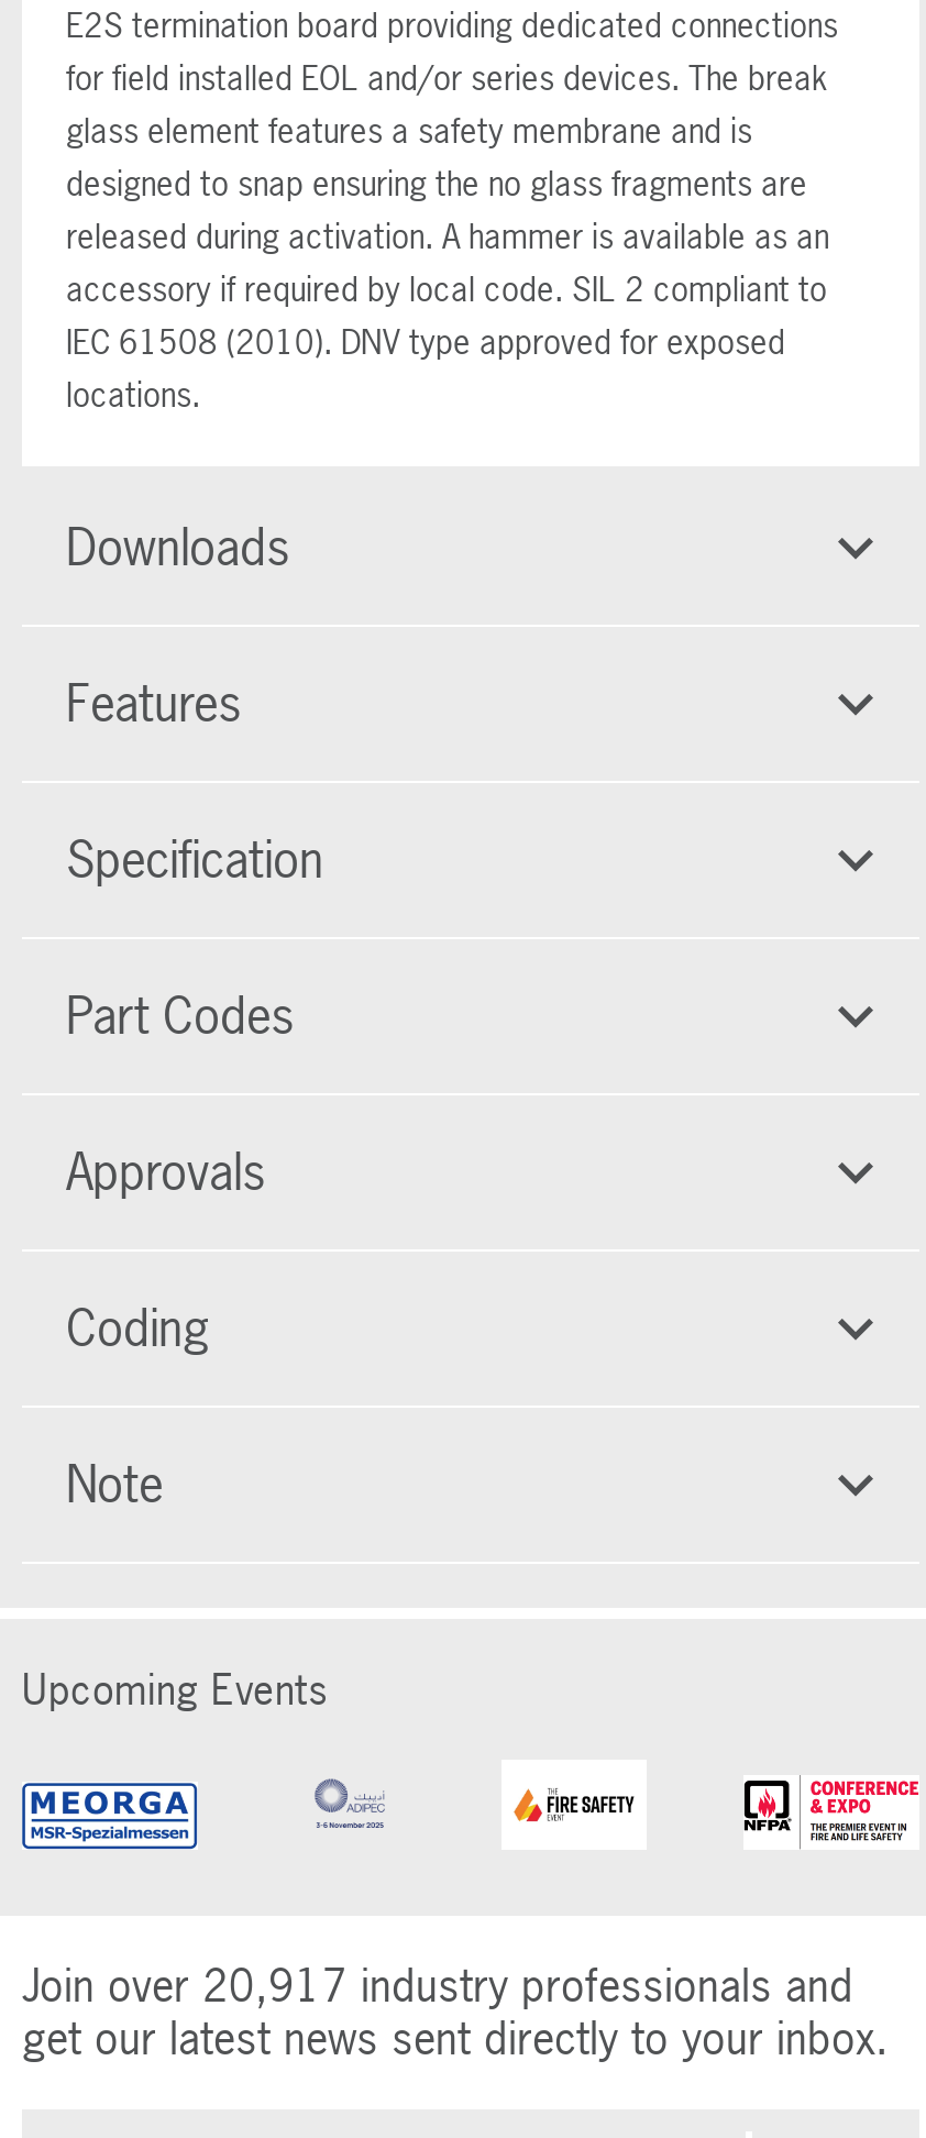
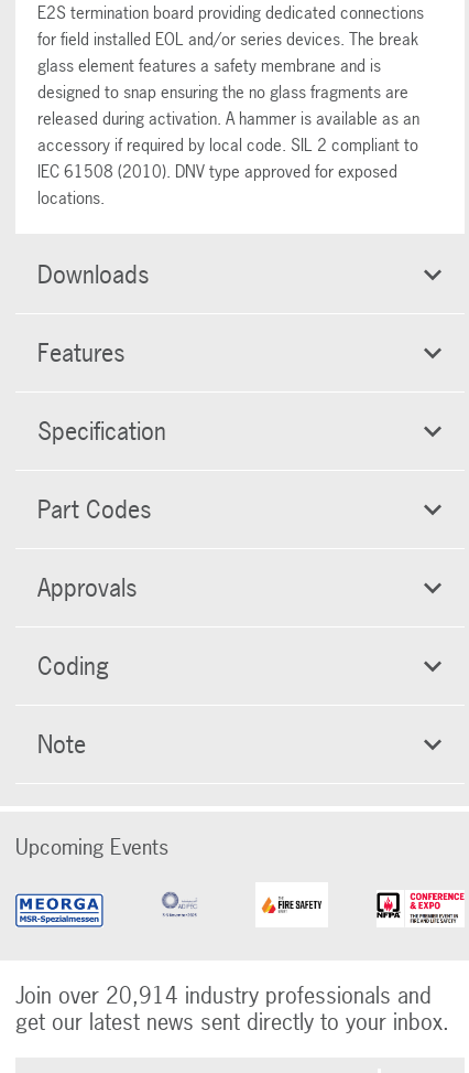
[22,1955,853,2015] Join over 20,917 industry professionals and -> [15,980,432,1010] Join over 20,914 industry professionals and

